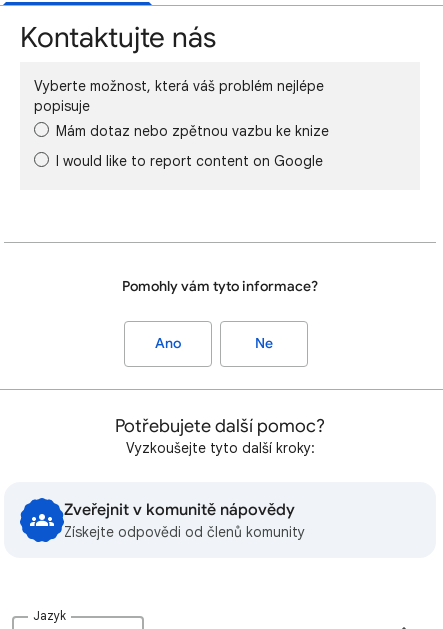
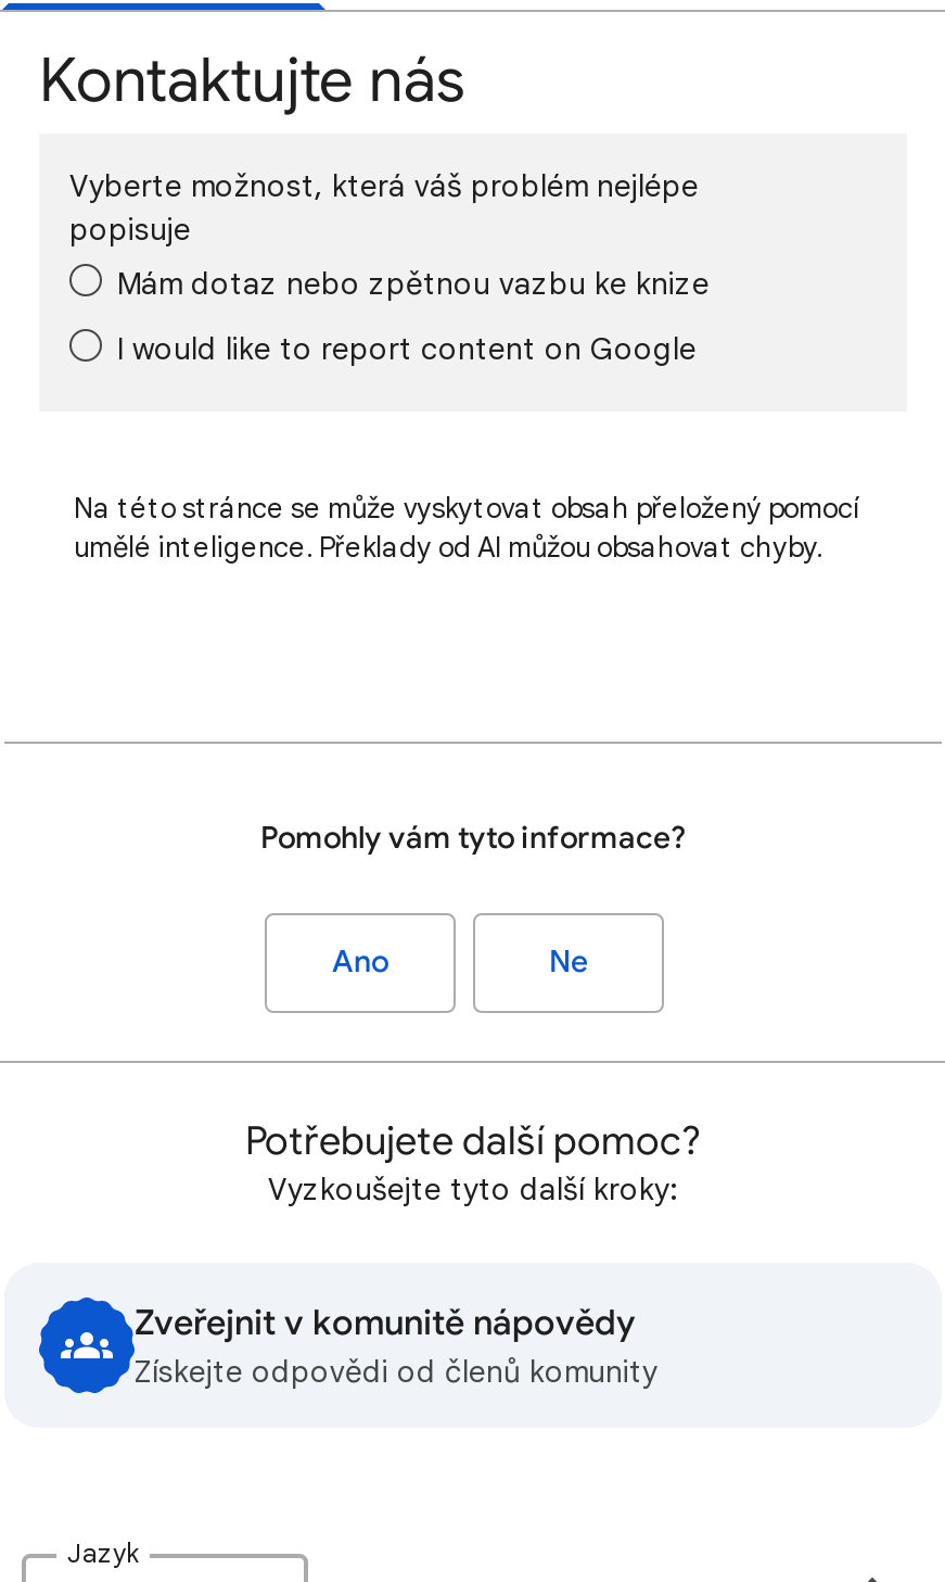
none -> [74,490,859,566] Na této stránce se může vyskytovat obsah přeložený pomocí | umělé inteligence. Překlady od AI můžou obsahovat chyby.

